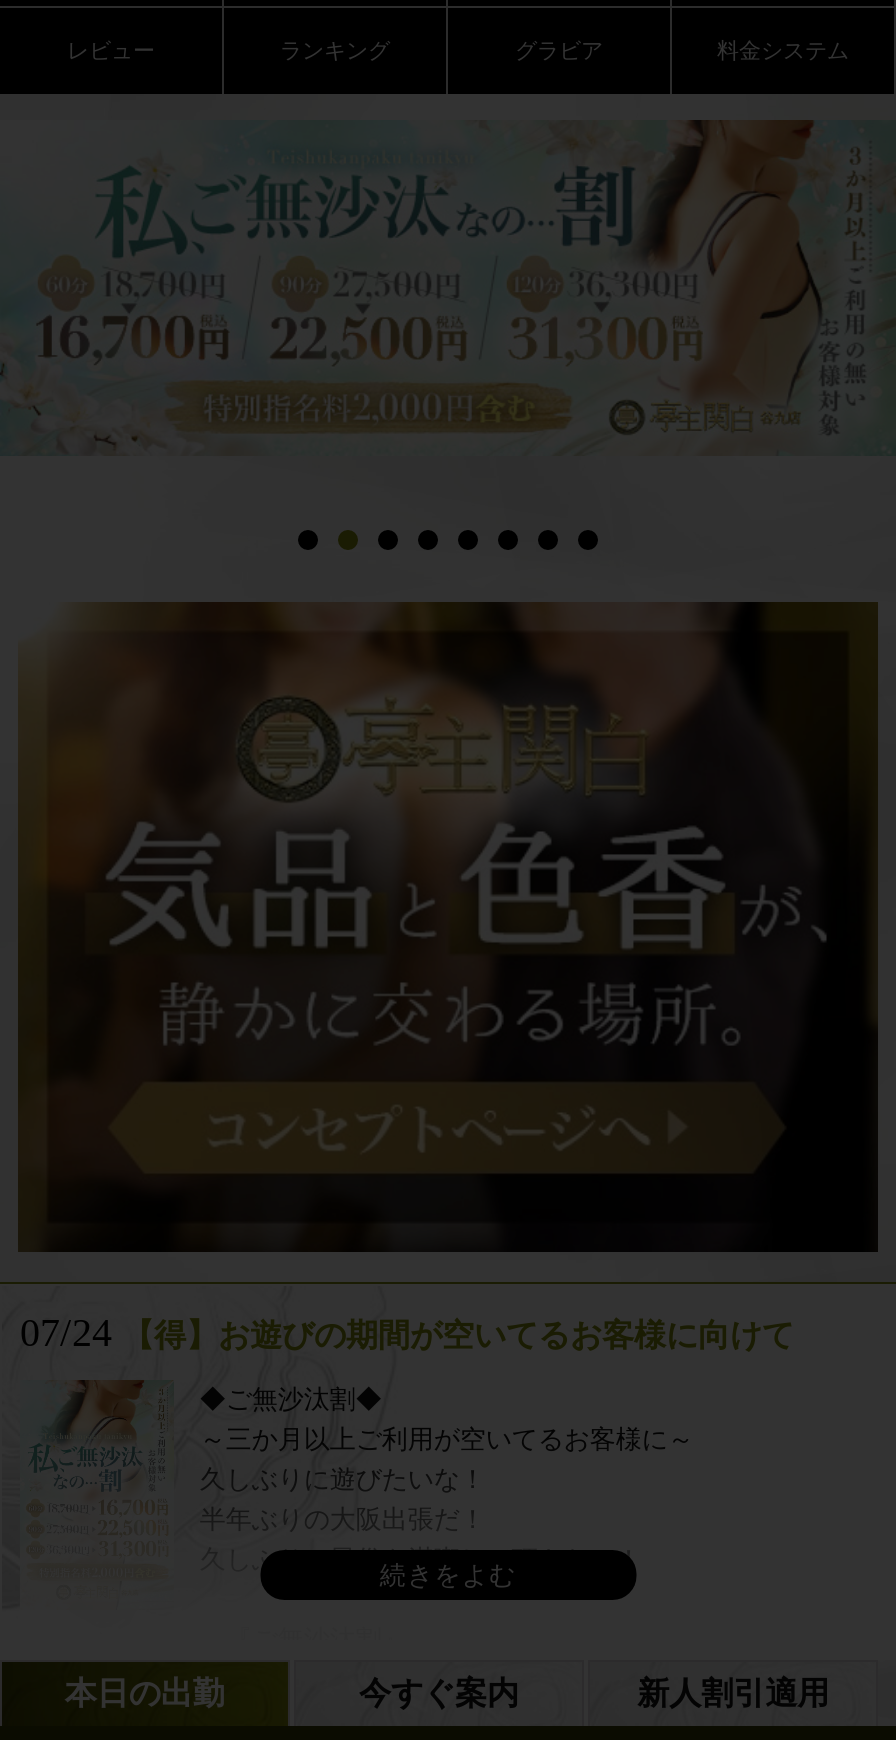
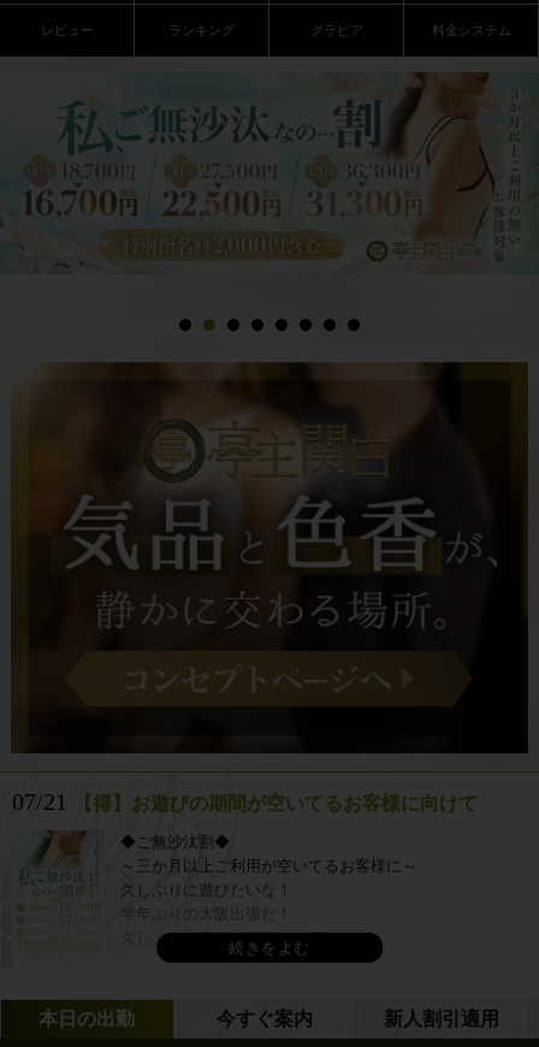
[20,1310,794,1354] 07/24 【得】お遊びの期間が空いてるお客様に向けて -> [12,788,478,815] 07/21 【得】お遊びの期間が空いてるお客様に向けて

